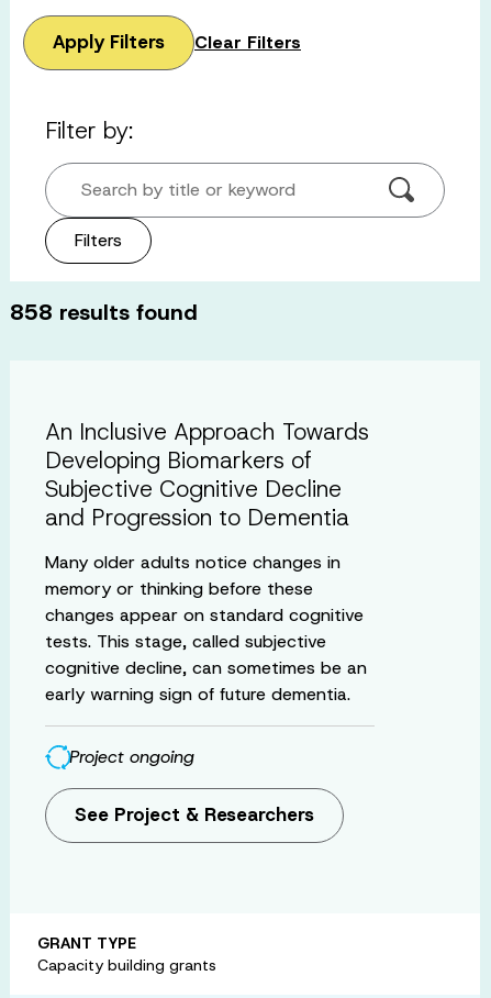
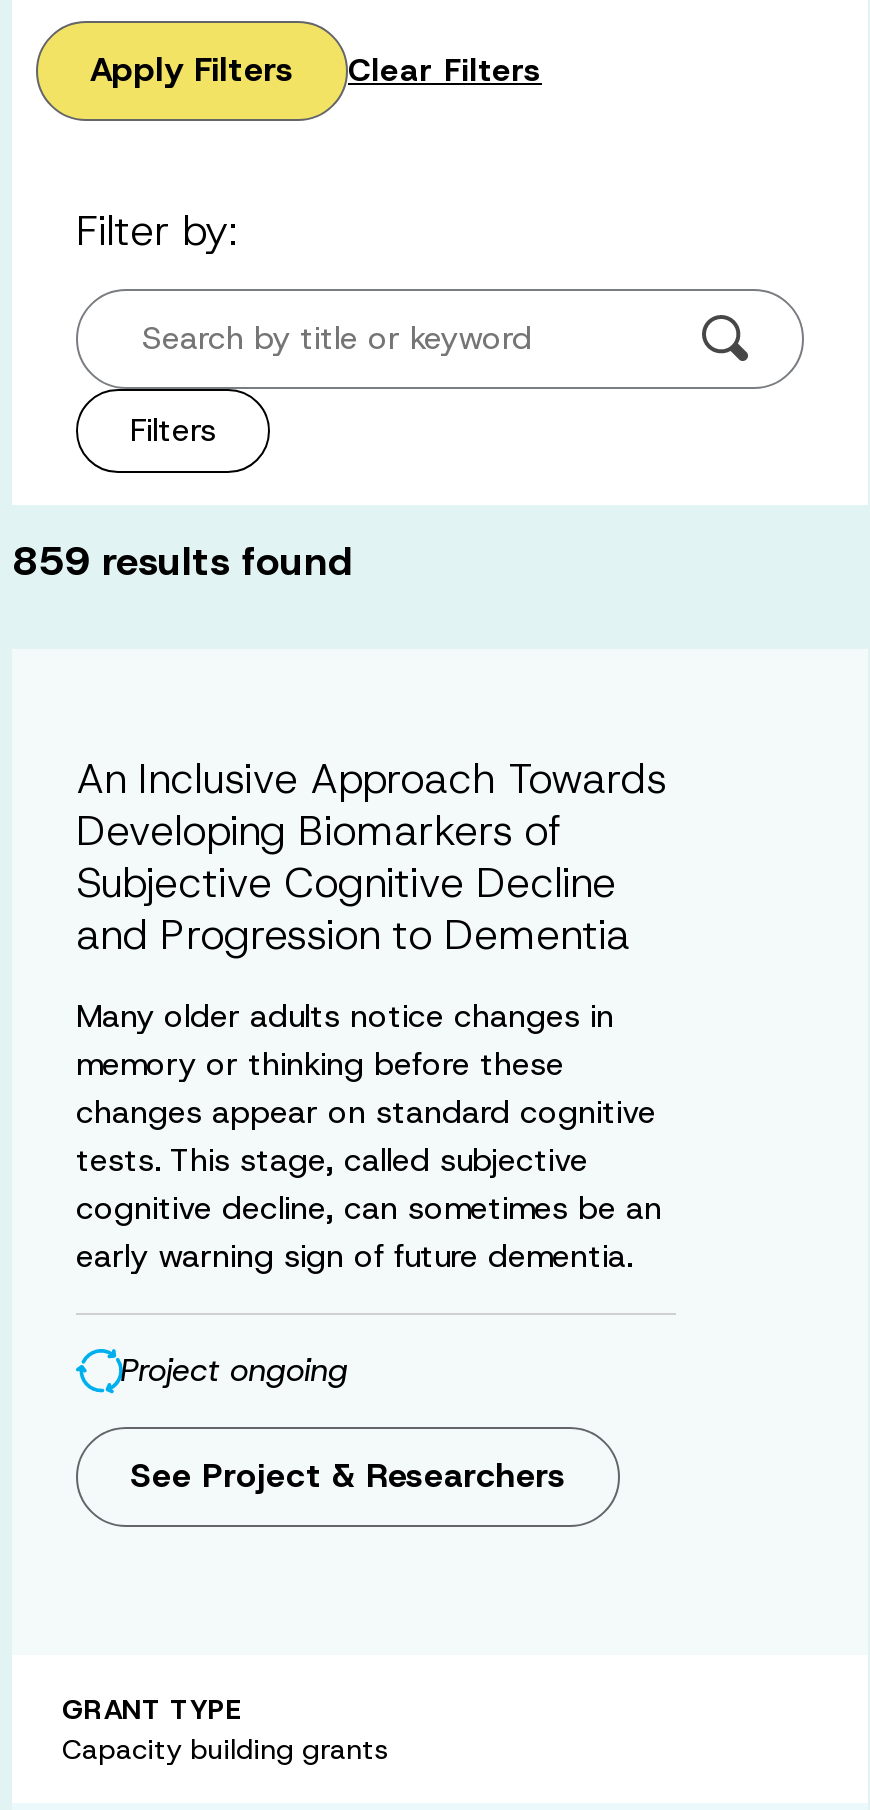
[10,297,198,326] 858 results found -> [12,534,354,586] 859 results found

